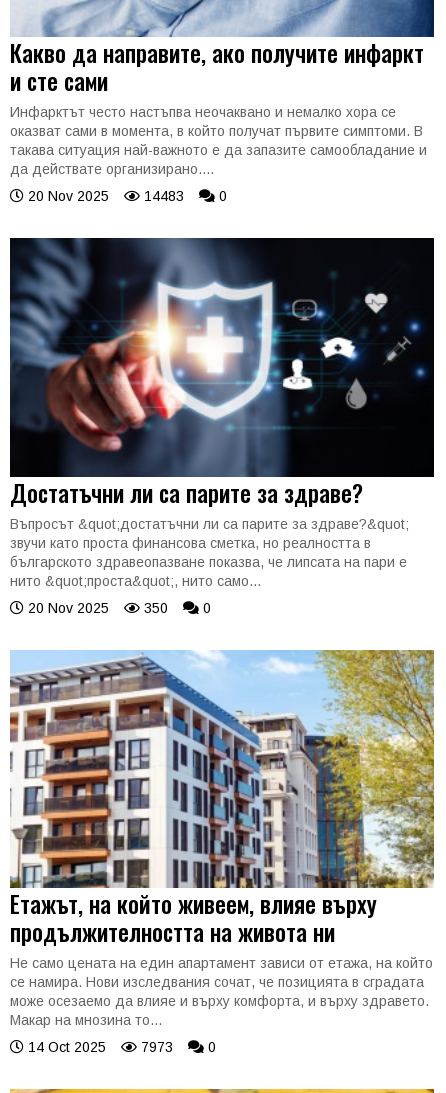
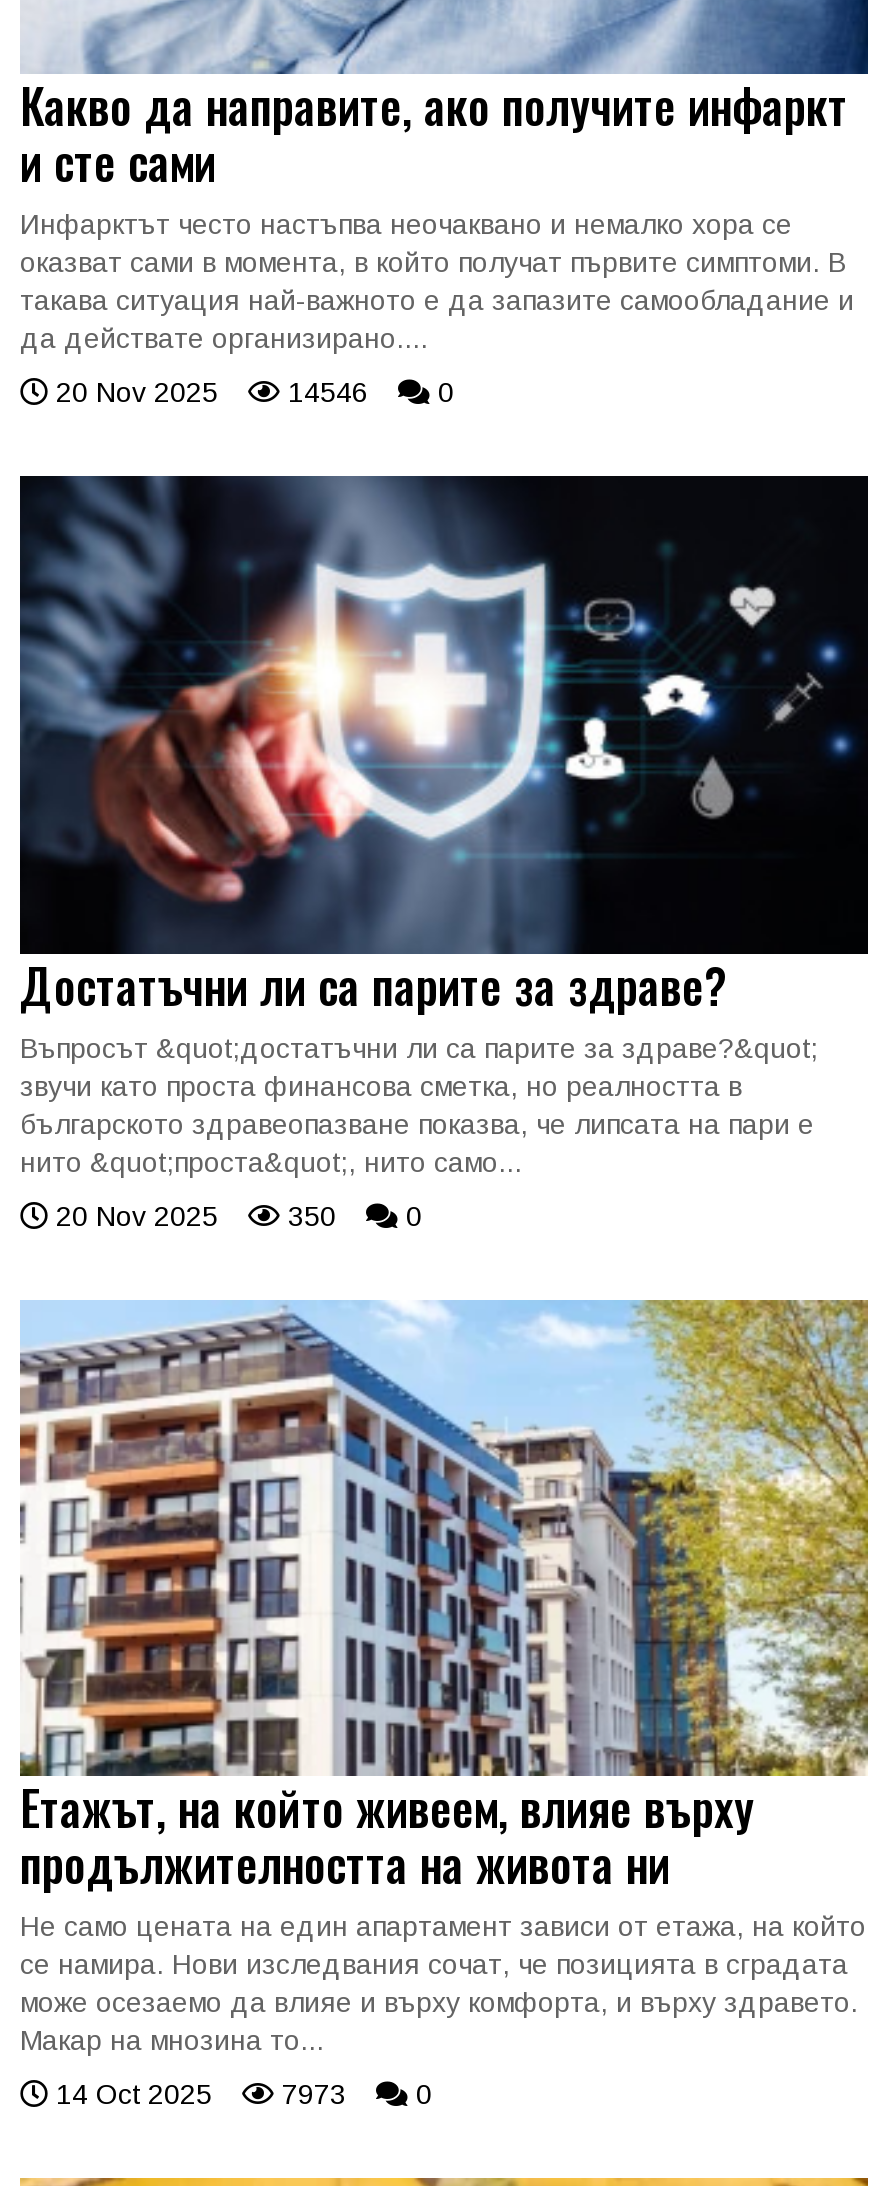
[24,188,227,204] 20 Nov 2025 14483 0 -> [48,376,454,408] 20 Nov 2025 14546 0

